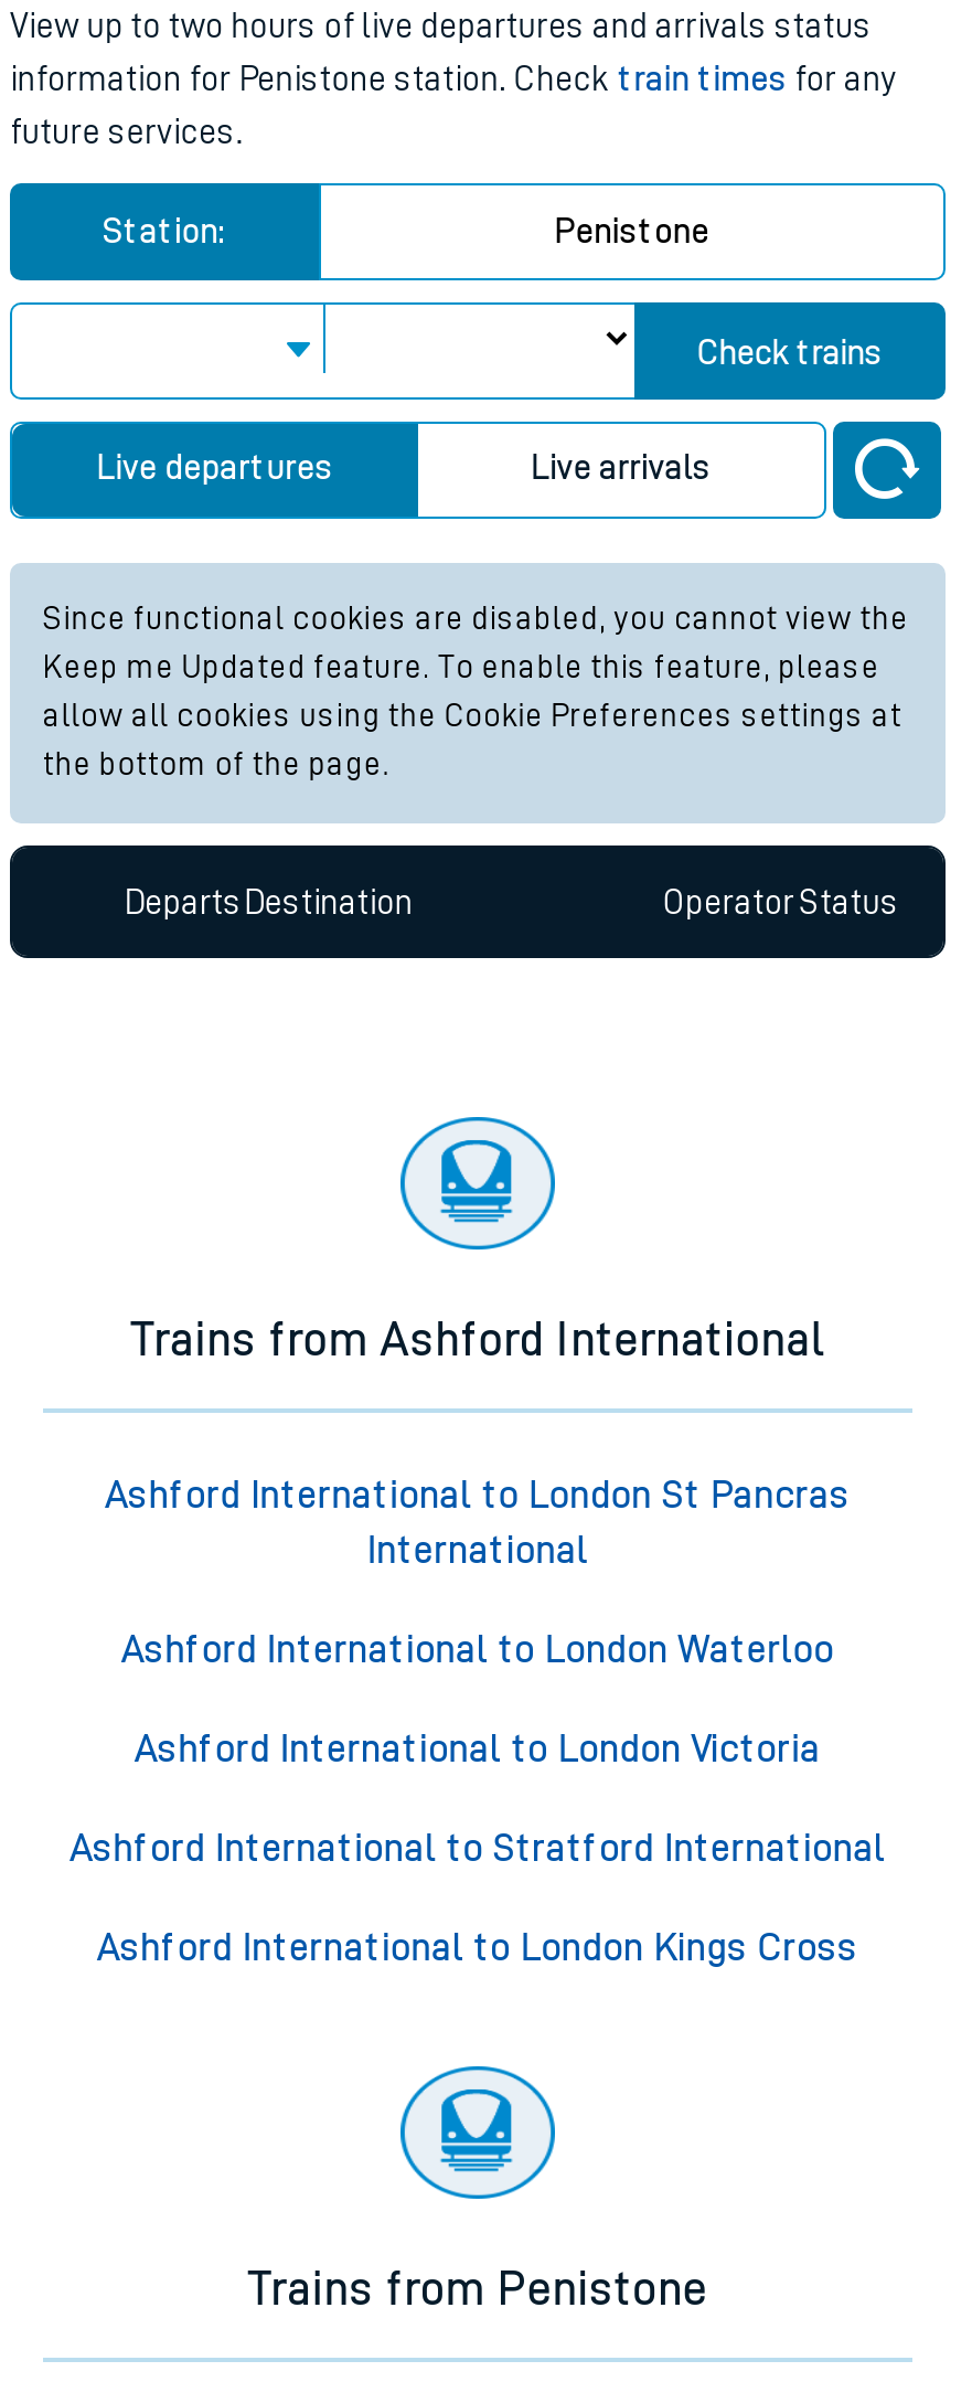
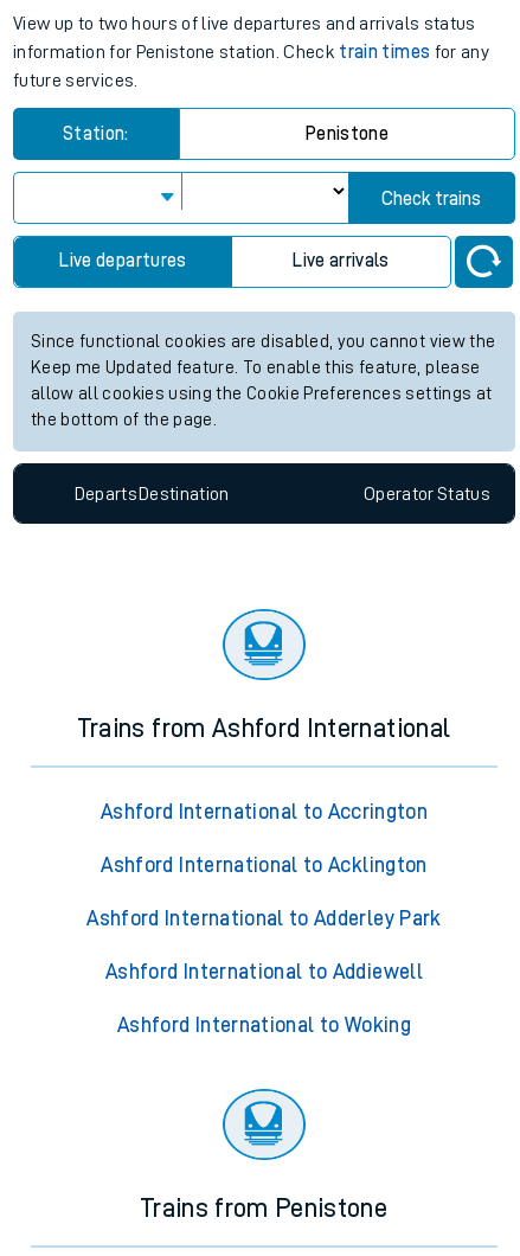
[105,1476,850,1571] Ashford International to London St Pancras | International -> [101,802,428,823] Ashford International to Accrington
[121,1630,834,1670] Ashford International to London Waterloo -> [101,855,427,876] Ashford International to Acklington
[135,1730,821,1769] Ashford International to London Victoria -> [87,908,441,930] Ashford International to Adderley Park
[70,1829,886,1869] Ashford International to Stratford International -> [105,962,423,983] Ashford International to Addiewell
[97,1928,858,1968] Ashford International to London Kings Cross -> [117,1015,411,1036] Ashford International to Woking

